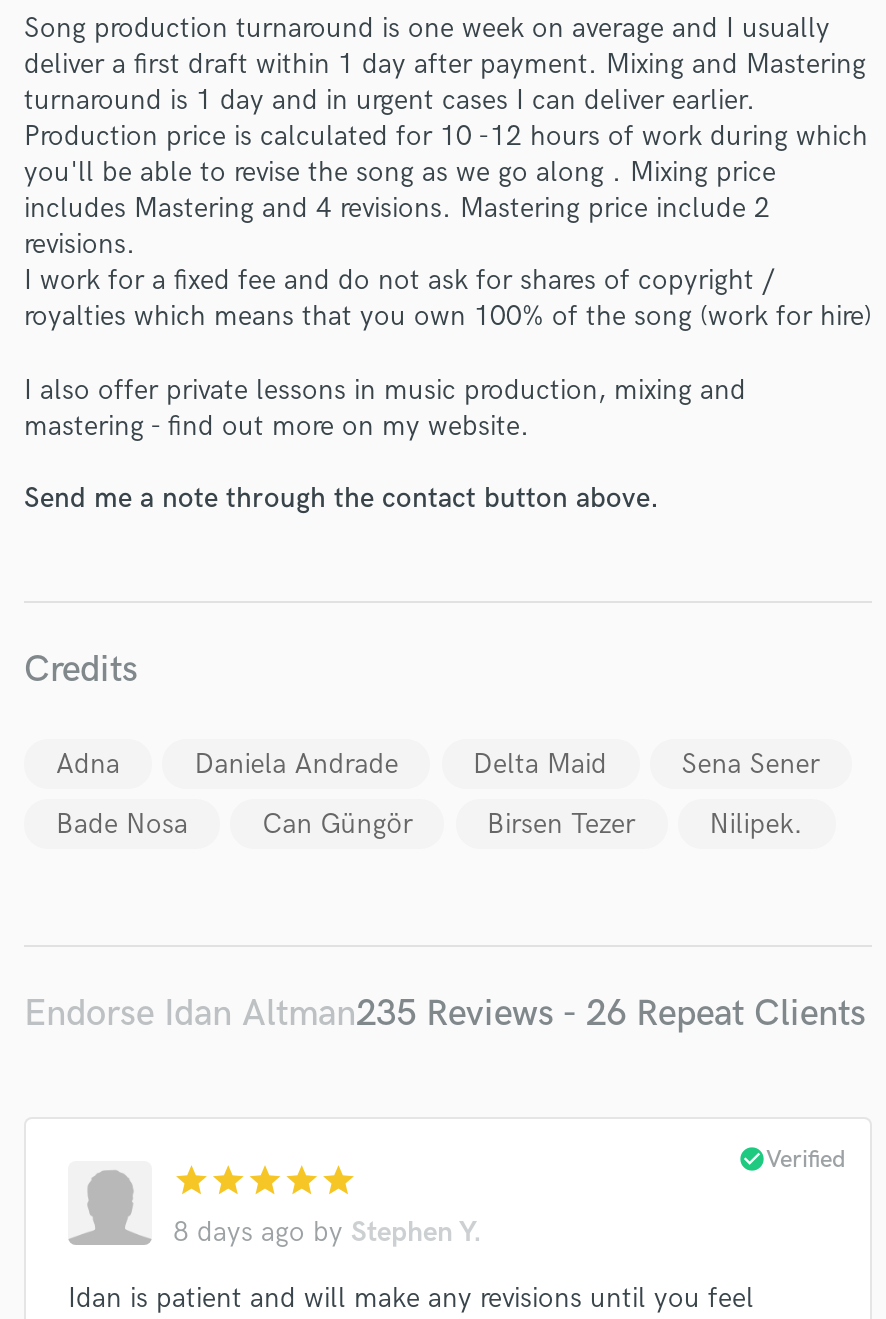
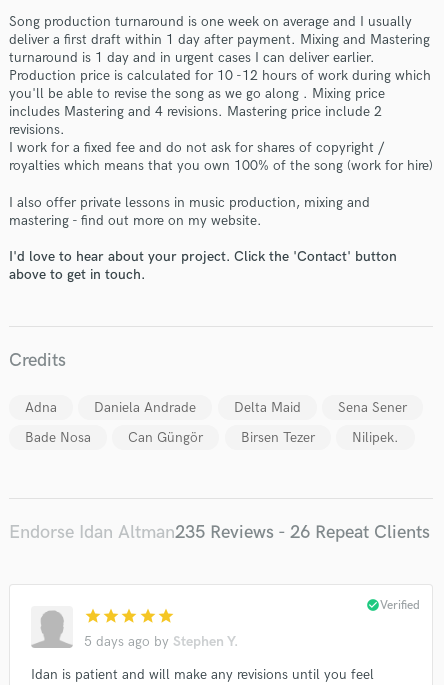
[24,481,658,515] Send me a note through the contact button above. -> [9,248,397,283] I'd love to hear about your project. Click the 'Contact' button | above to get in touch.
[173,1214,481,1248] 8 days ago by Stephen Y. -> [83,633,237,650] 5 days ago by Stephen Y.

